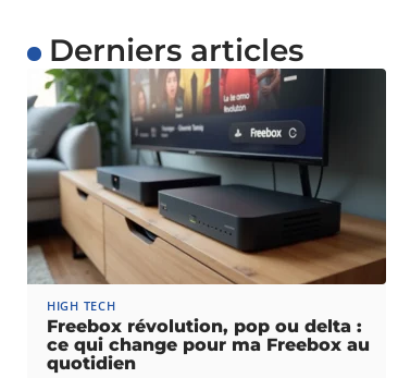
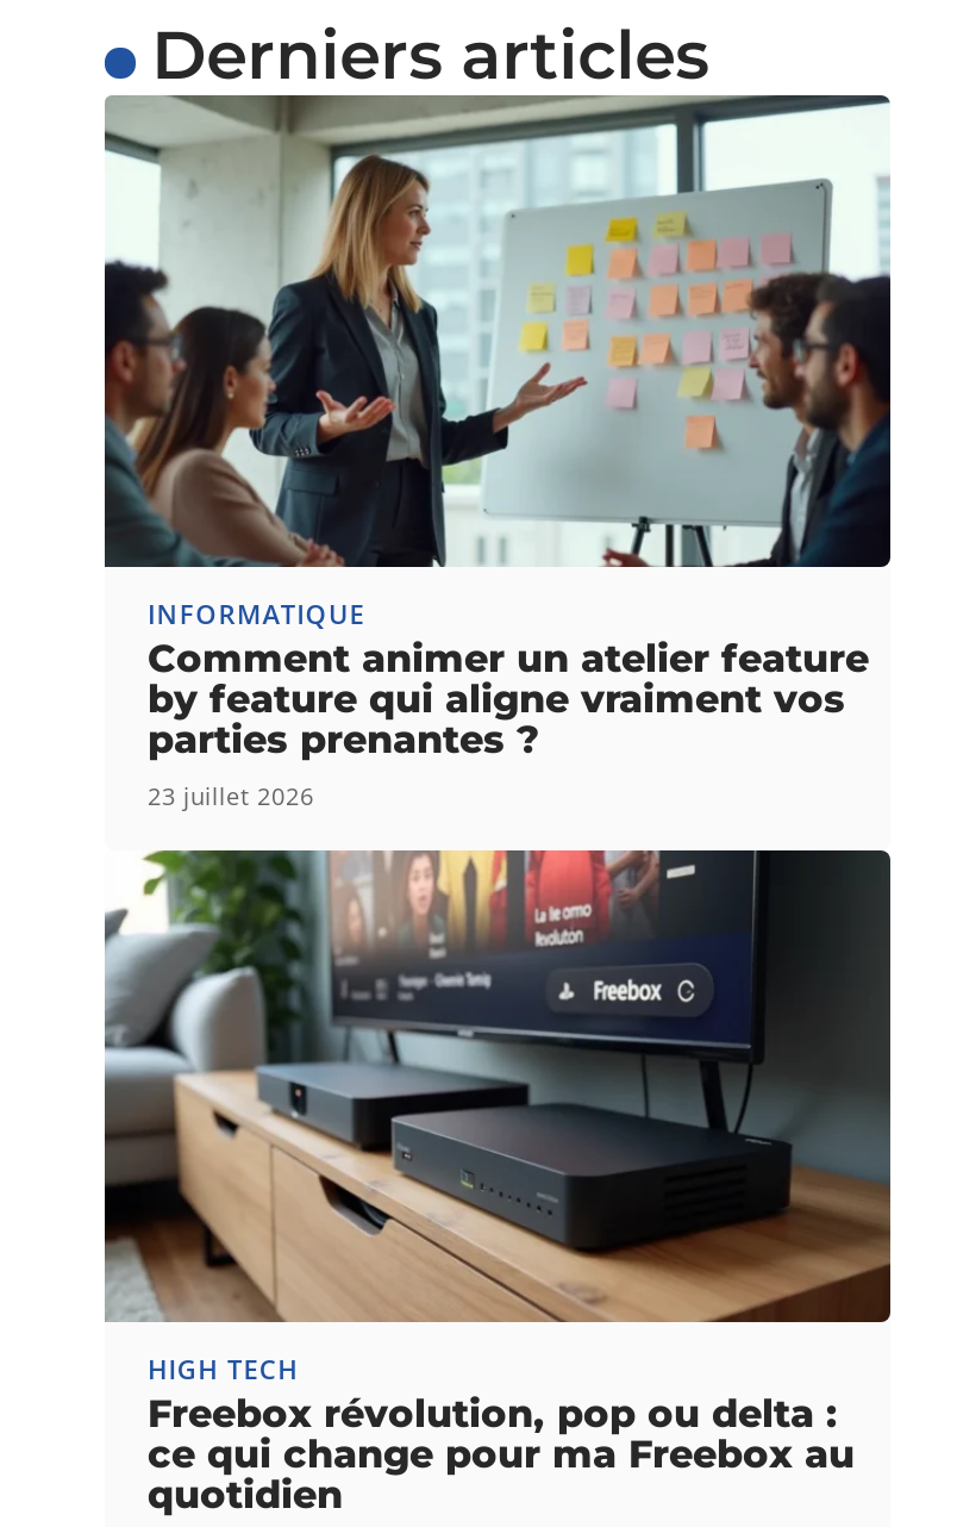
none -> [102,95,893,812] [image] | INFORMATIQUE | Comment animer un atelier feature | by feature qui aligne vraiment vos | parties prenantes ? | 23 juillet 2026

